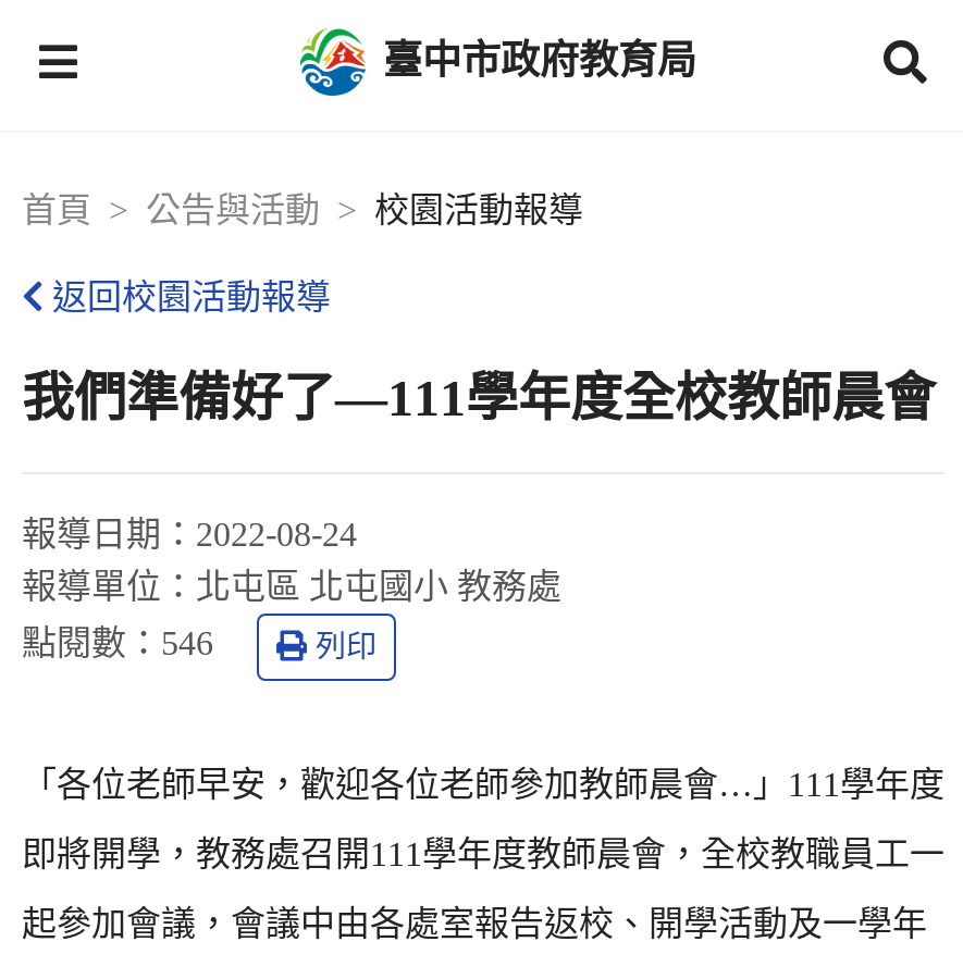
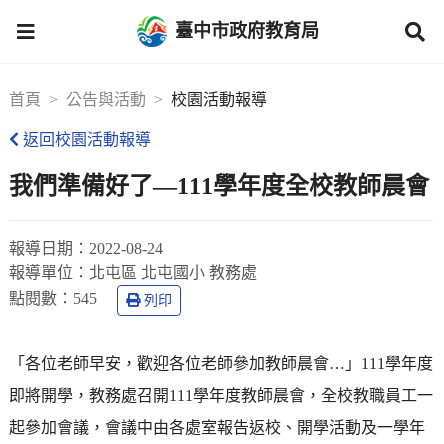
[22,625,213,662] 點閱數：546 -> [9,290,97,307] 點閱數：545

